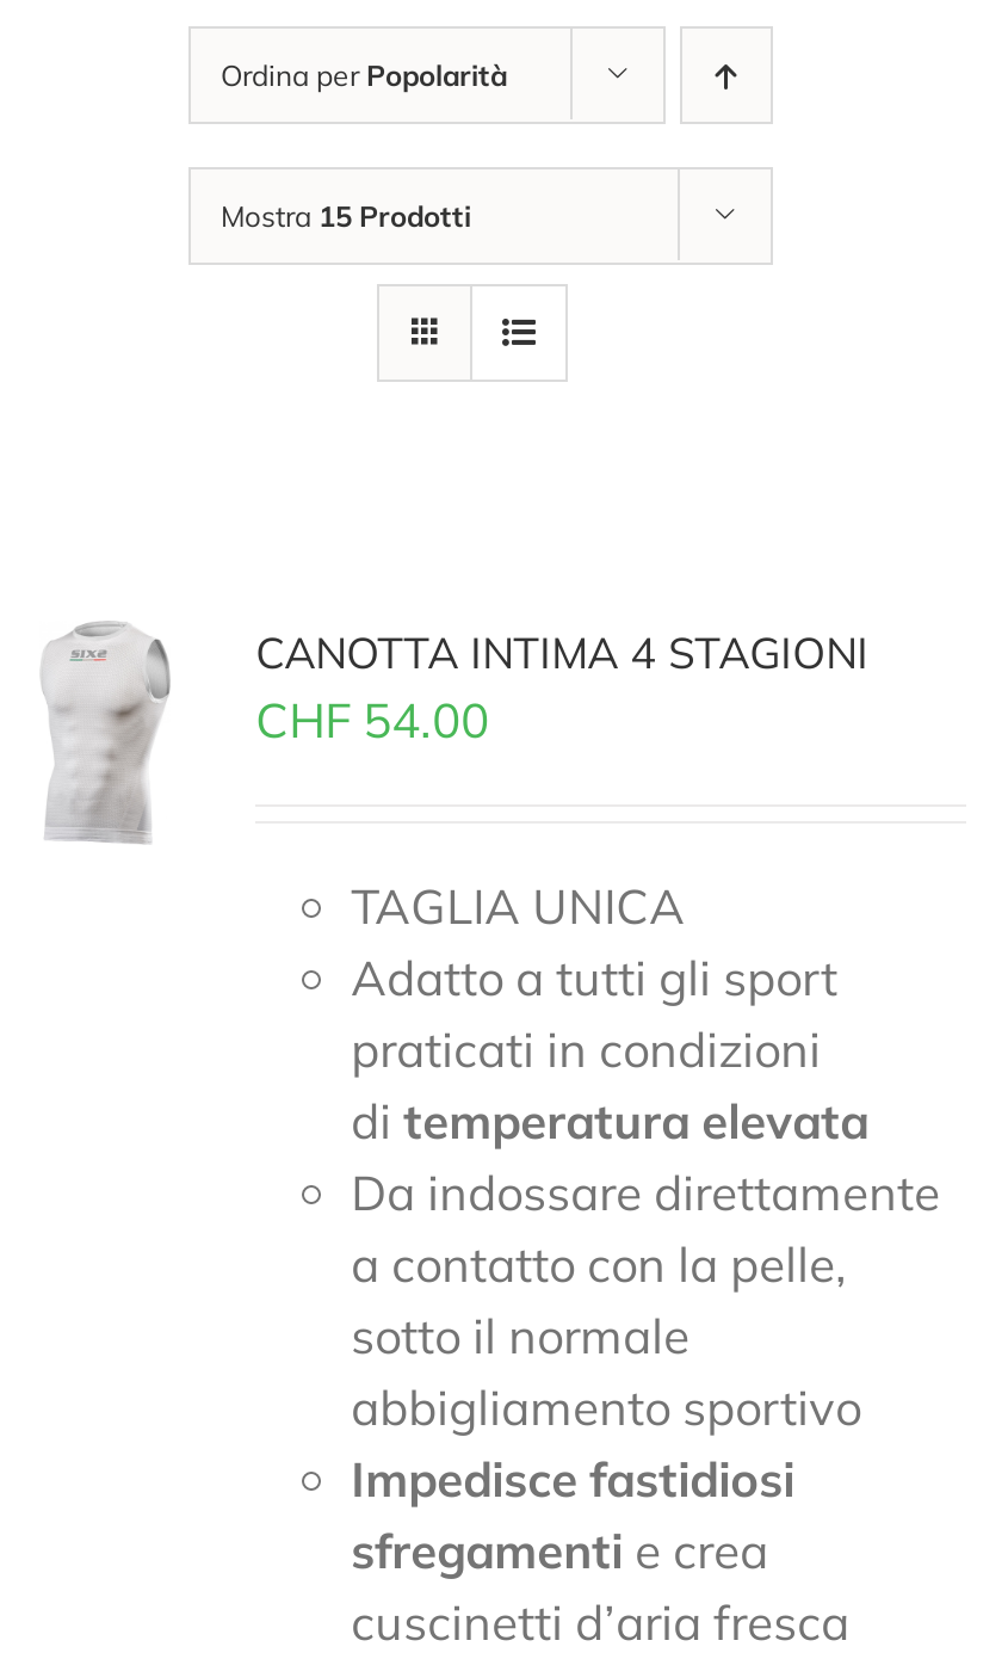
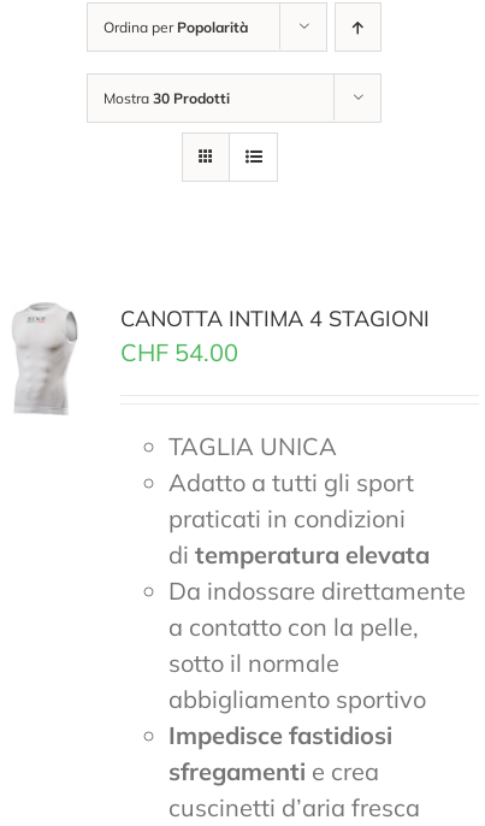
[221,199,471,235] Mostra 15 Prodotti -> [103,90,229,108] Mostra 30 Prodotti

